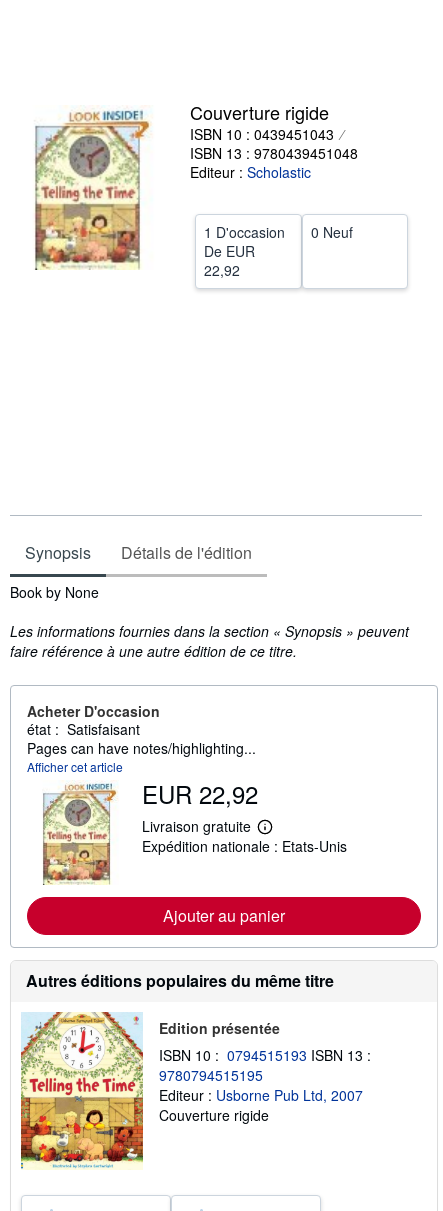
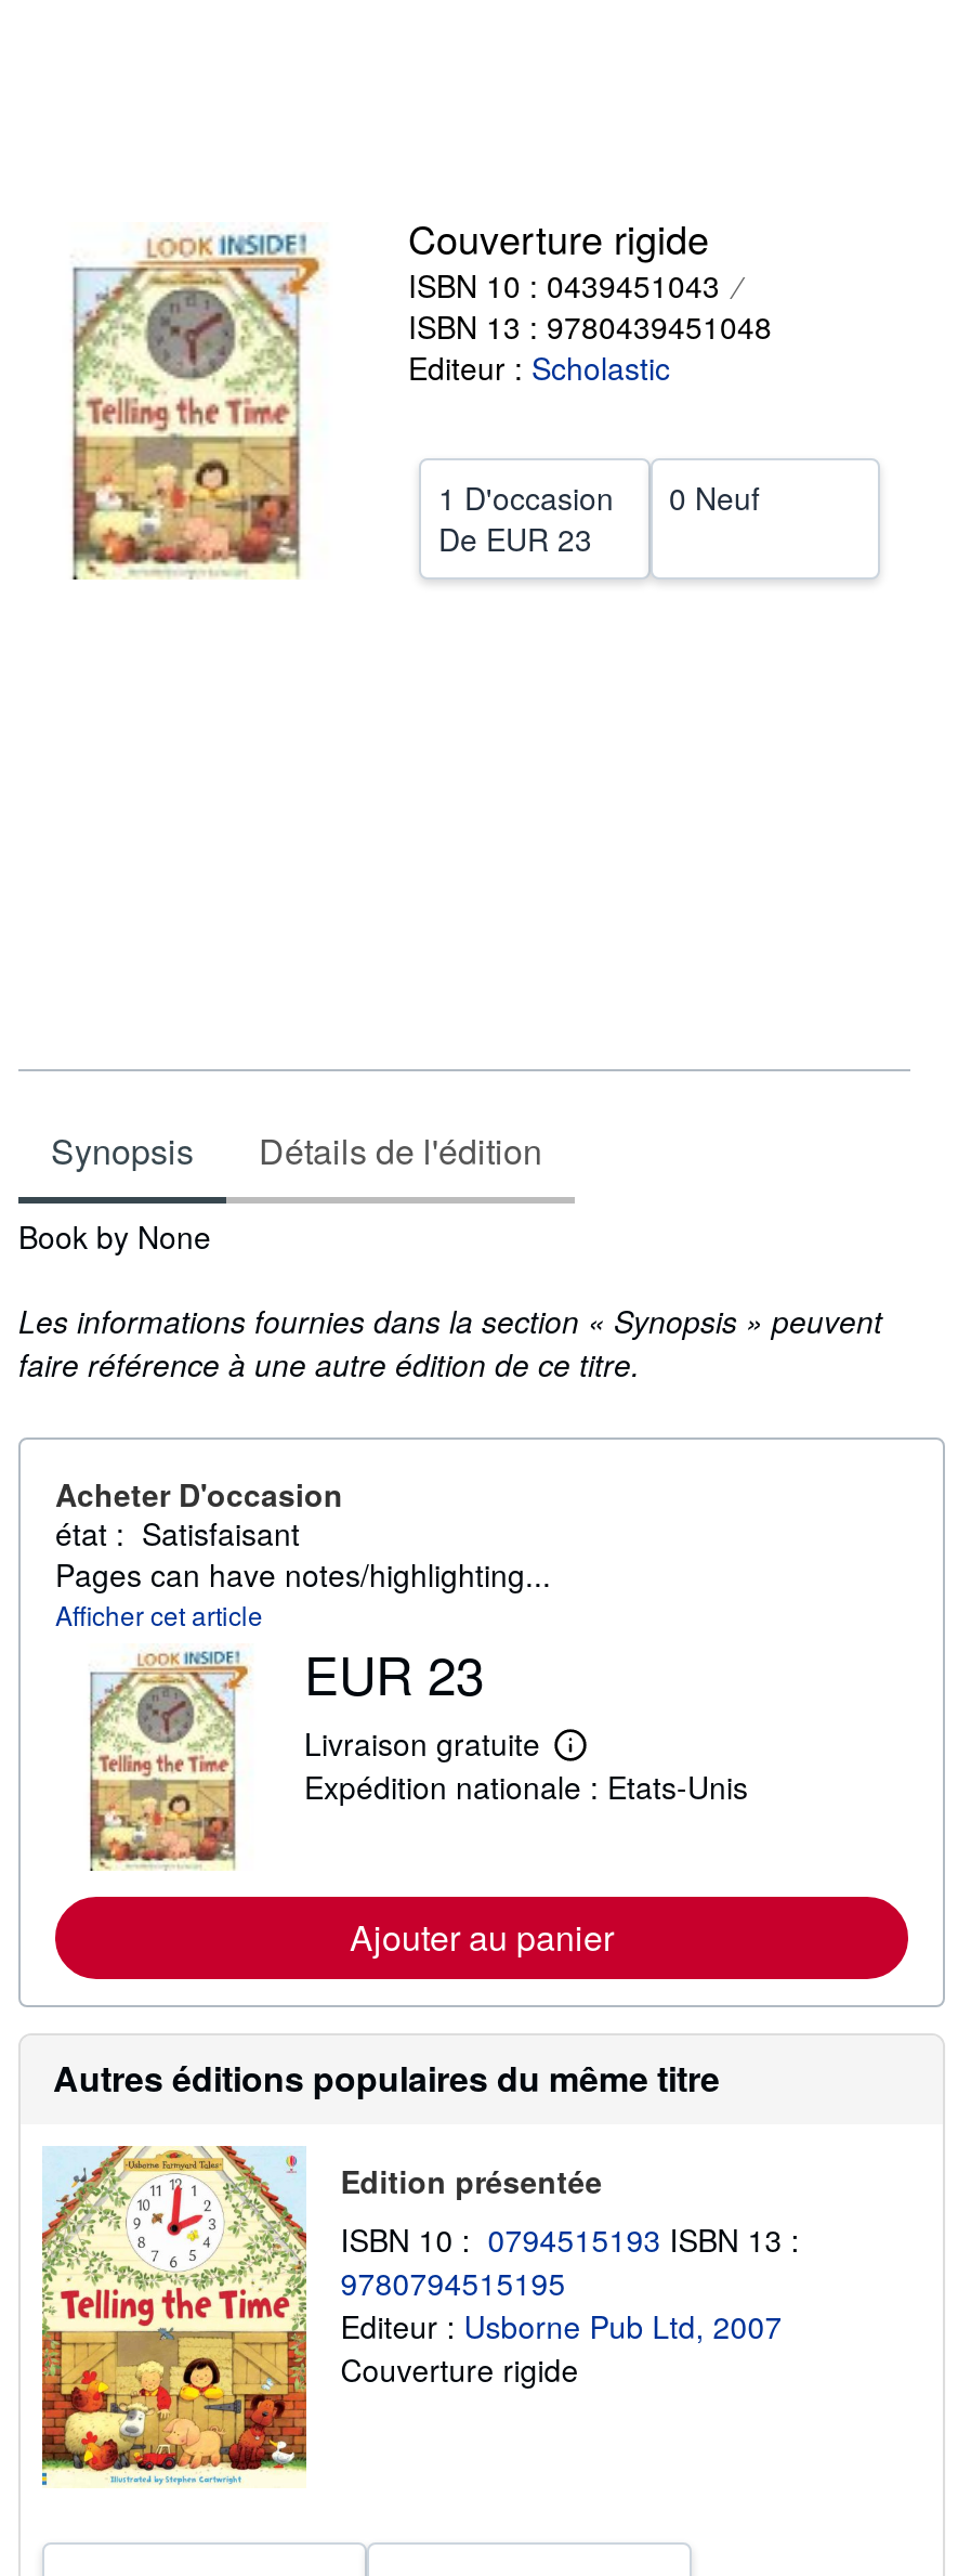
[204,241,255,280] De EUR | 22,92 -> [438,517,592,560] De EUR 23
[142,776,258,811] EUR 22,92 -> [304,1635,484,1710] EUR 23

